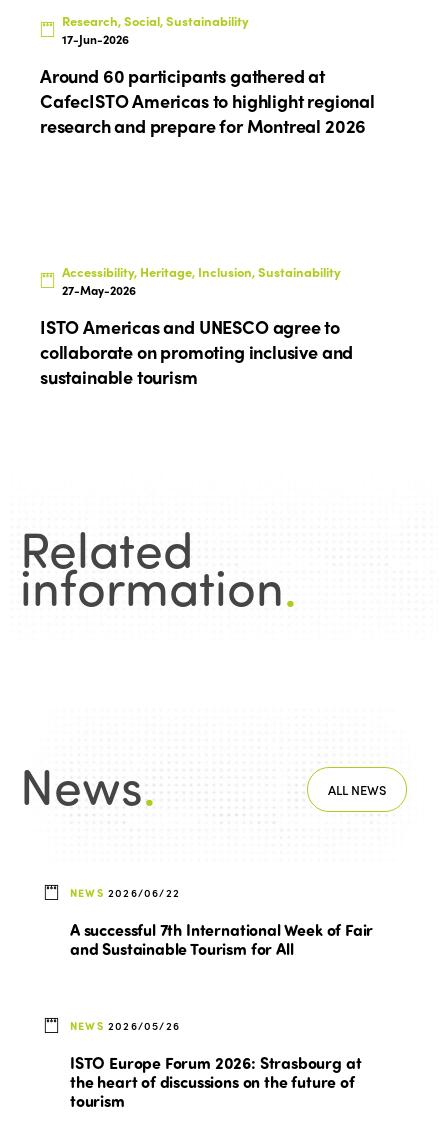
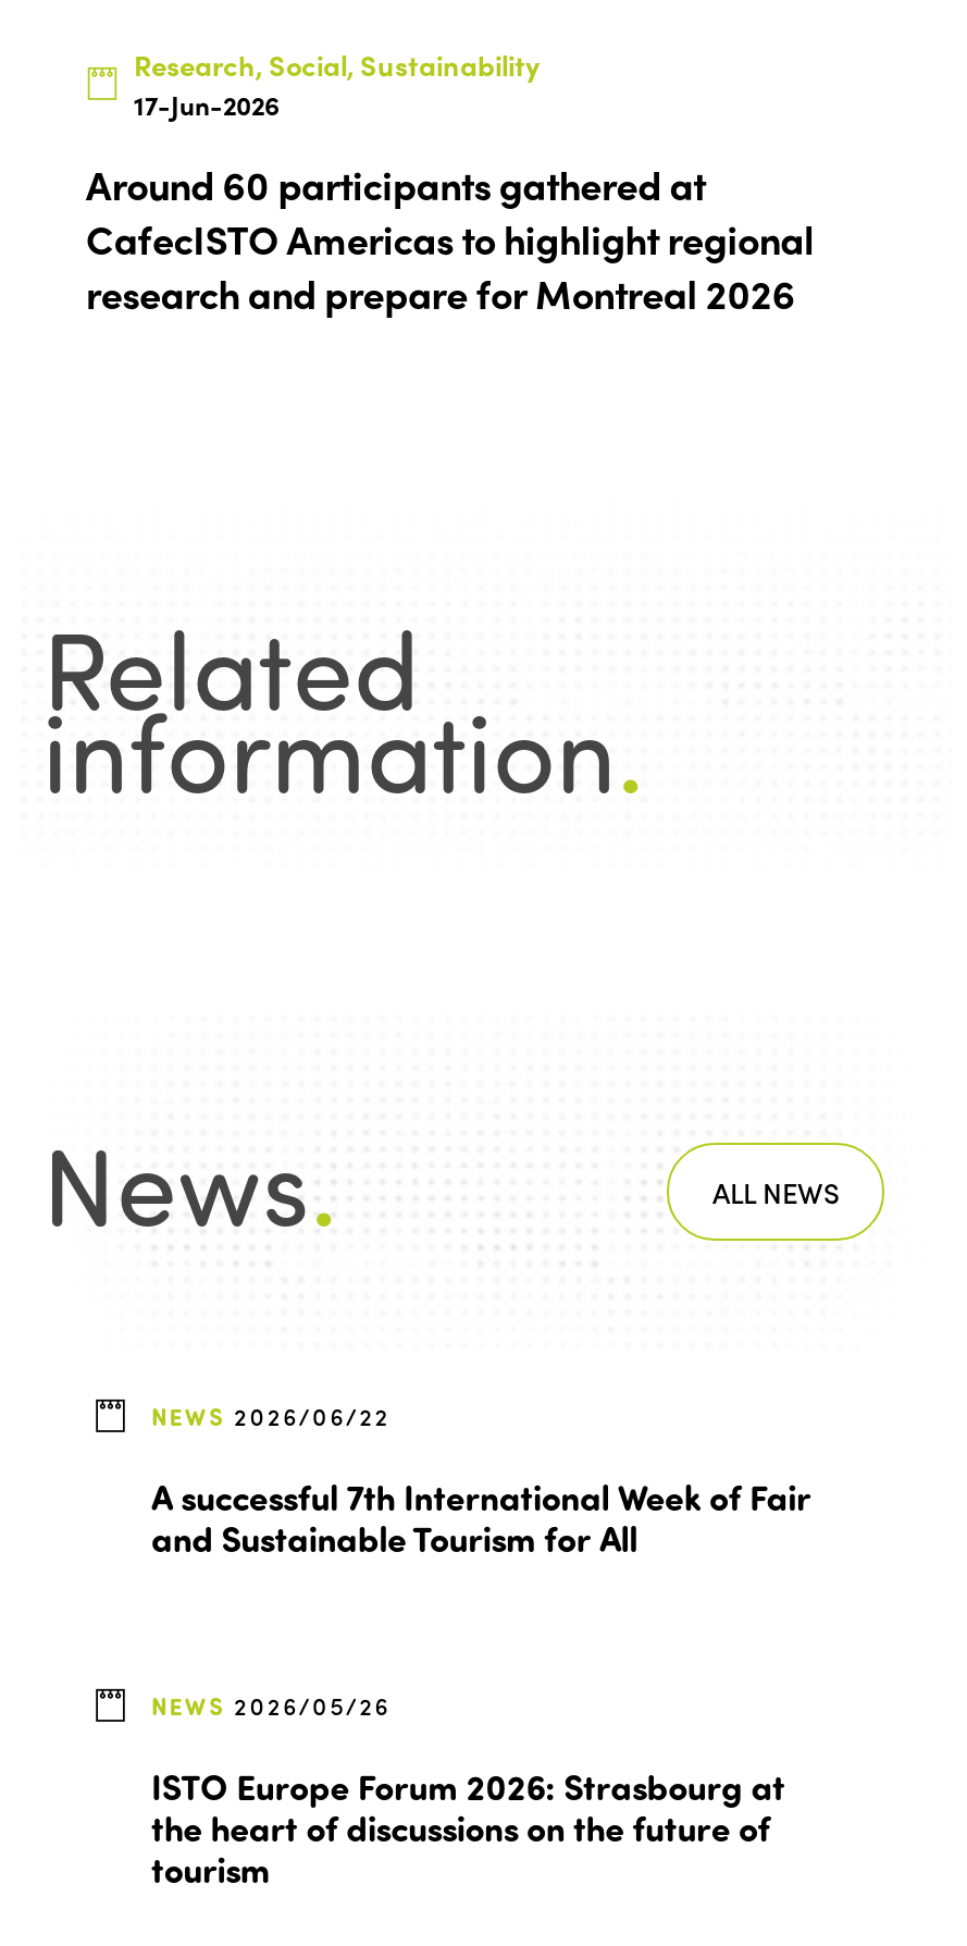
[40,262,353,389] Accessibility, Heritage, Inclusion, Sustainability | 27-May-2026 | ISTO Americas and UNESCO agree to | collaborate on promoting inclusive and | sustainable tourism -> none

